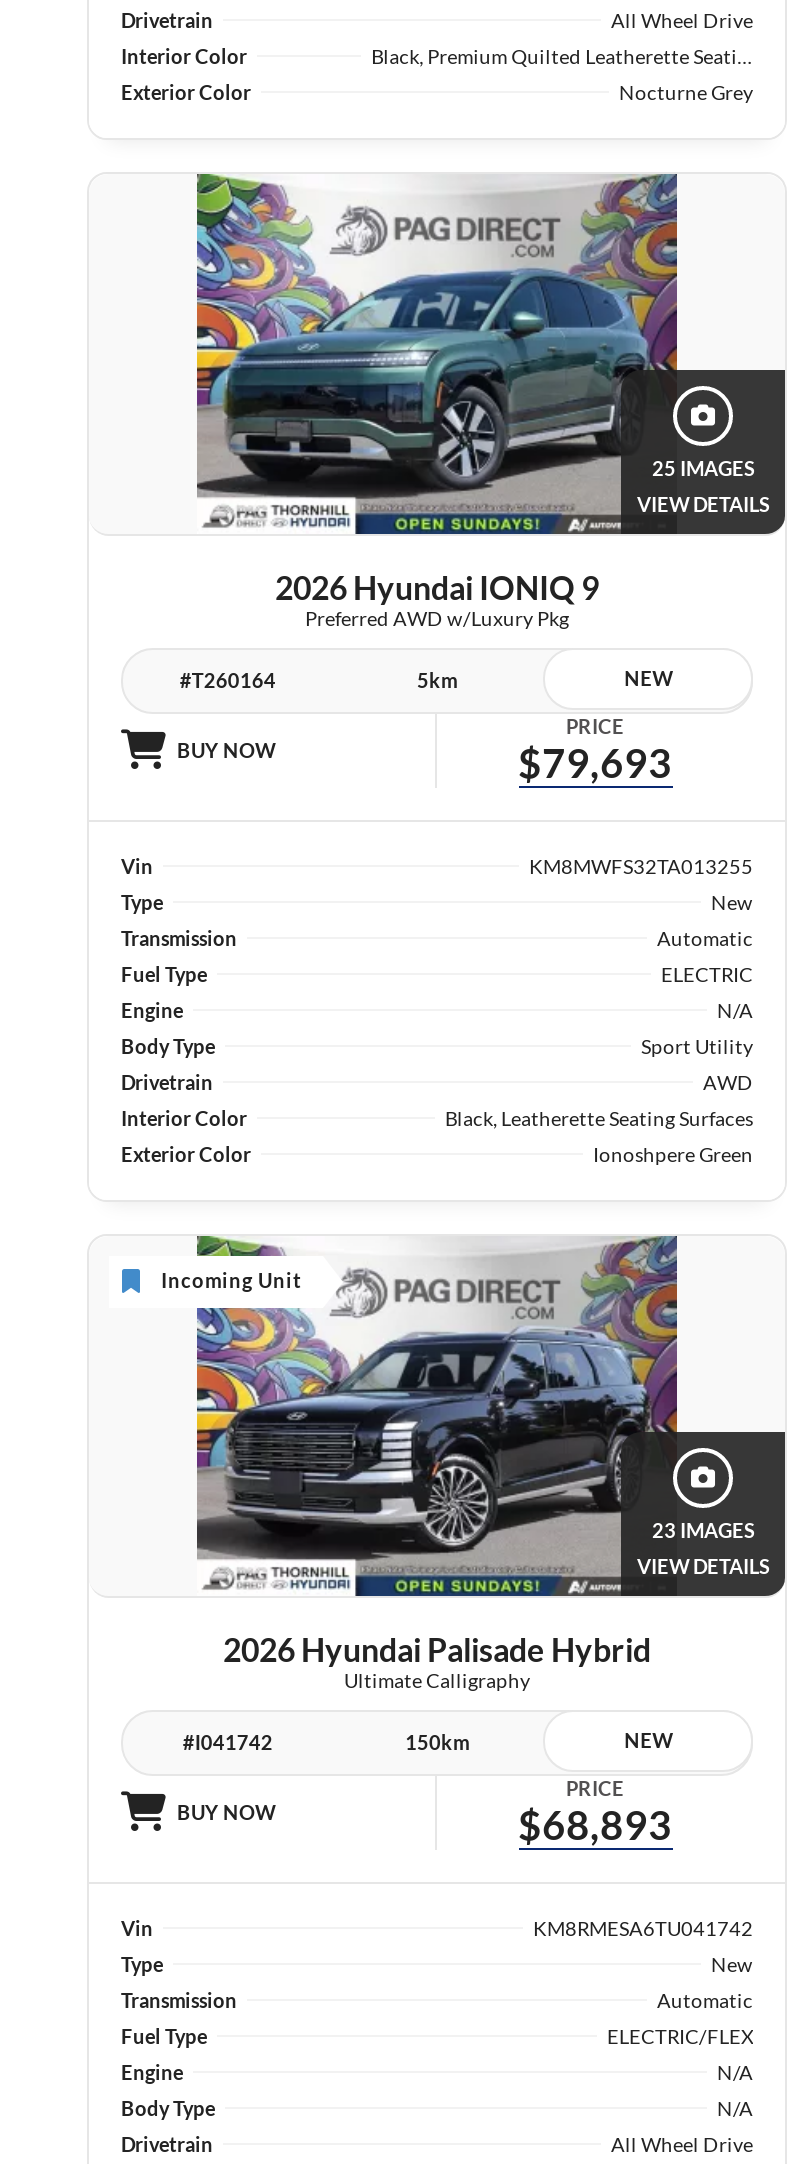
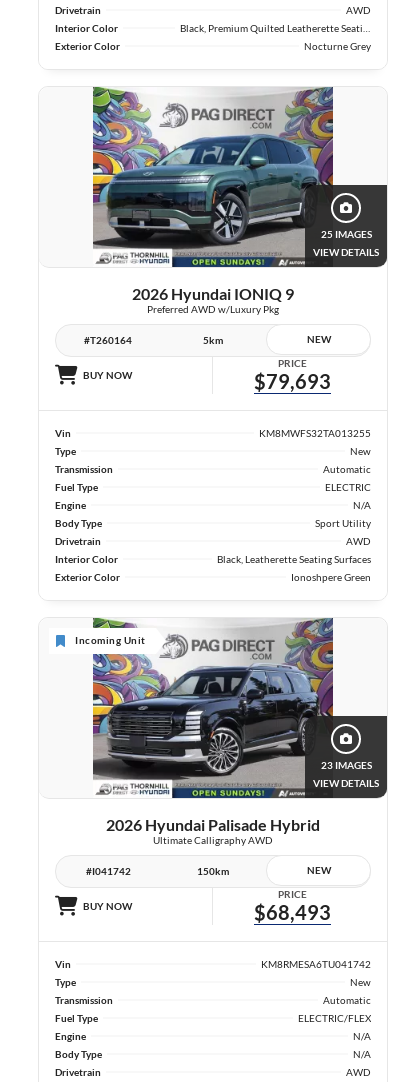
[611,8,753,32] All Wheel Drive -> [346,4,371,16] AWD
[344,1668,530,1692] Ultimate Calligraphy -> [153,834,273,846] Ultimate Calligraphy AWD
[518,1800,672,1848] $68,893 -> [253,900,330,924] $68,493
[611,2132,753,2156] All Wheel Drive -> [346,1066,371,1078] AWD

